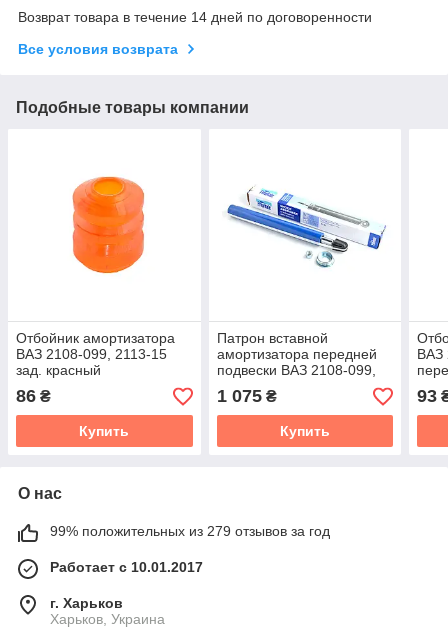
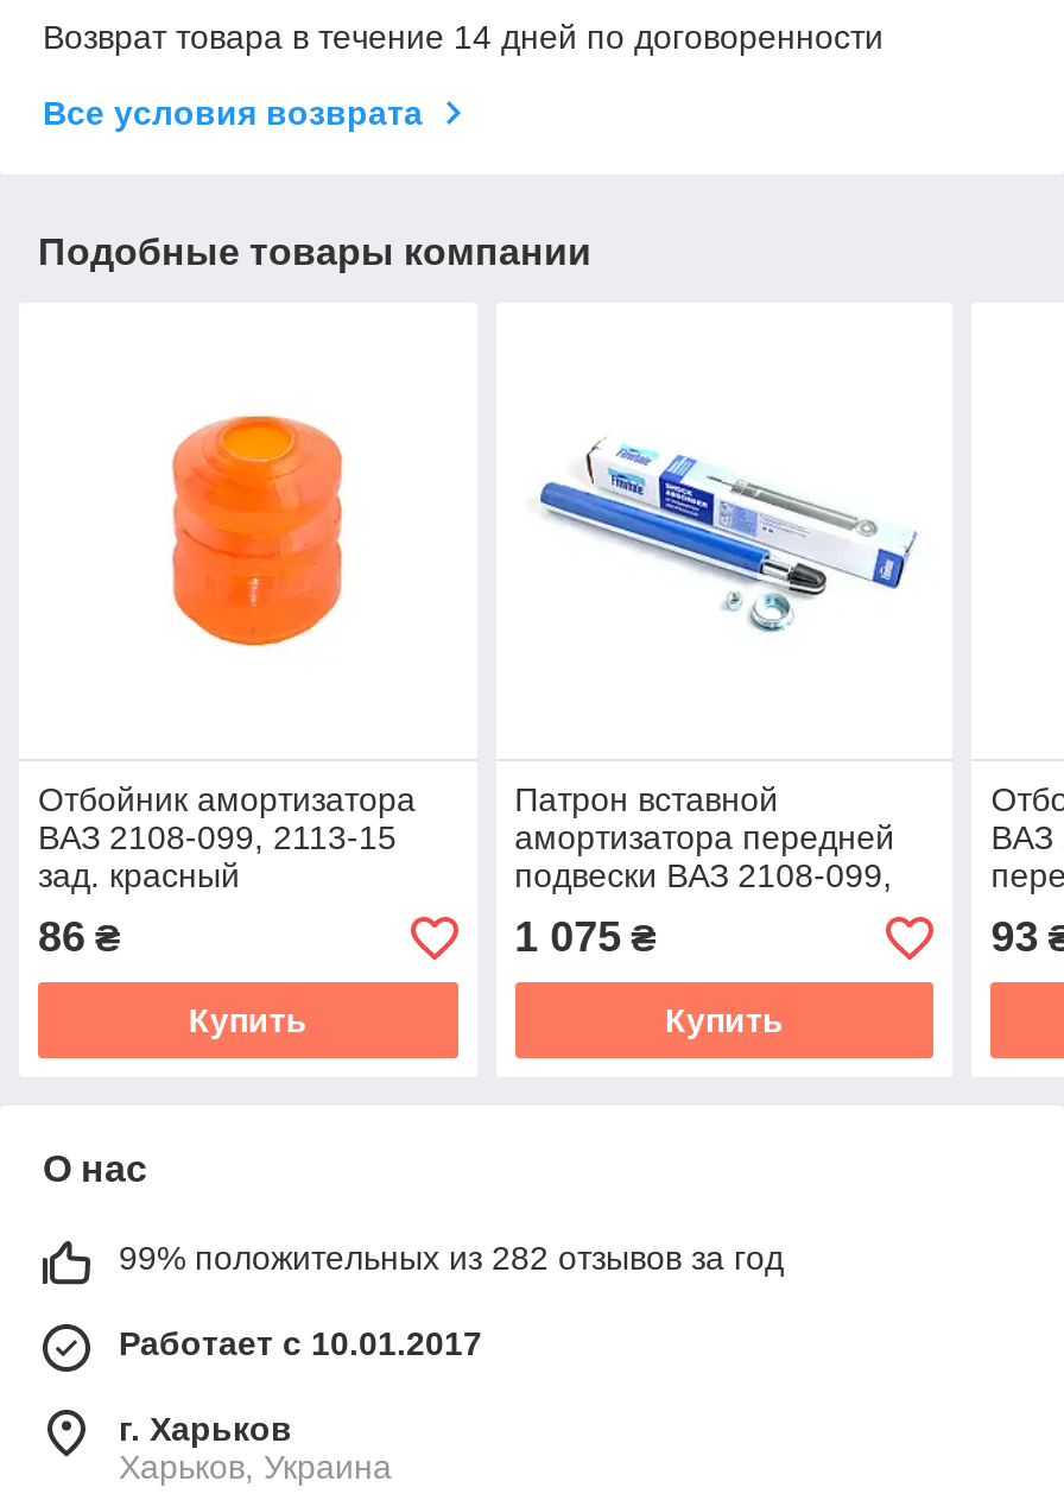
[50,523,330,539] 99% положительных из 279 отзывов за год -> [119,1240,784,1278] 99% положительных из 282 отзывов за год

